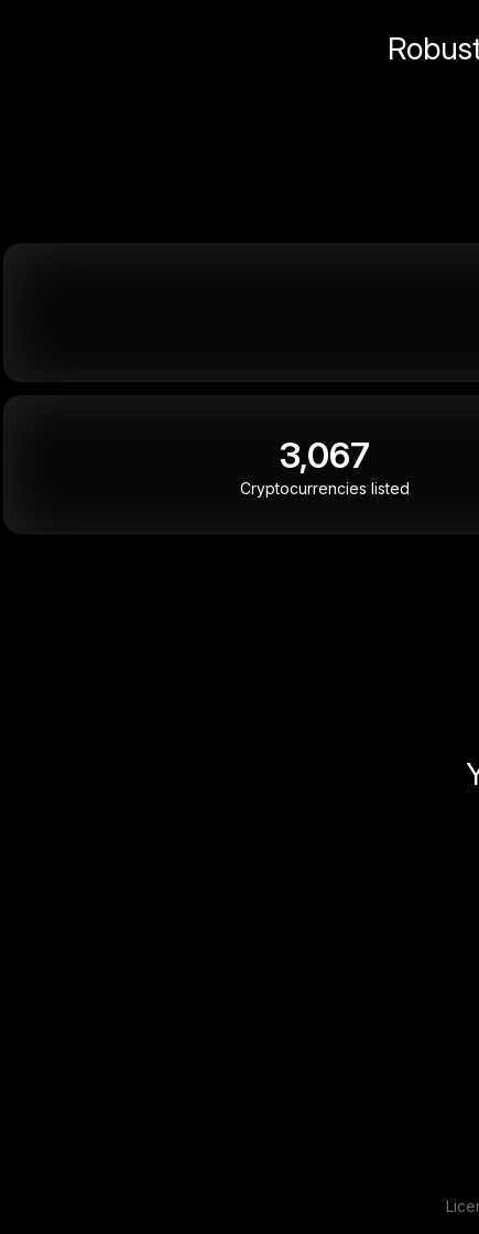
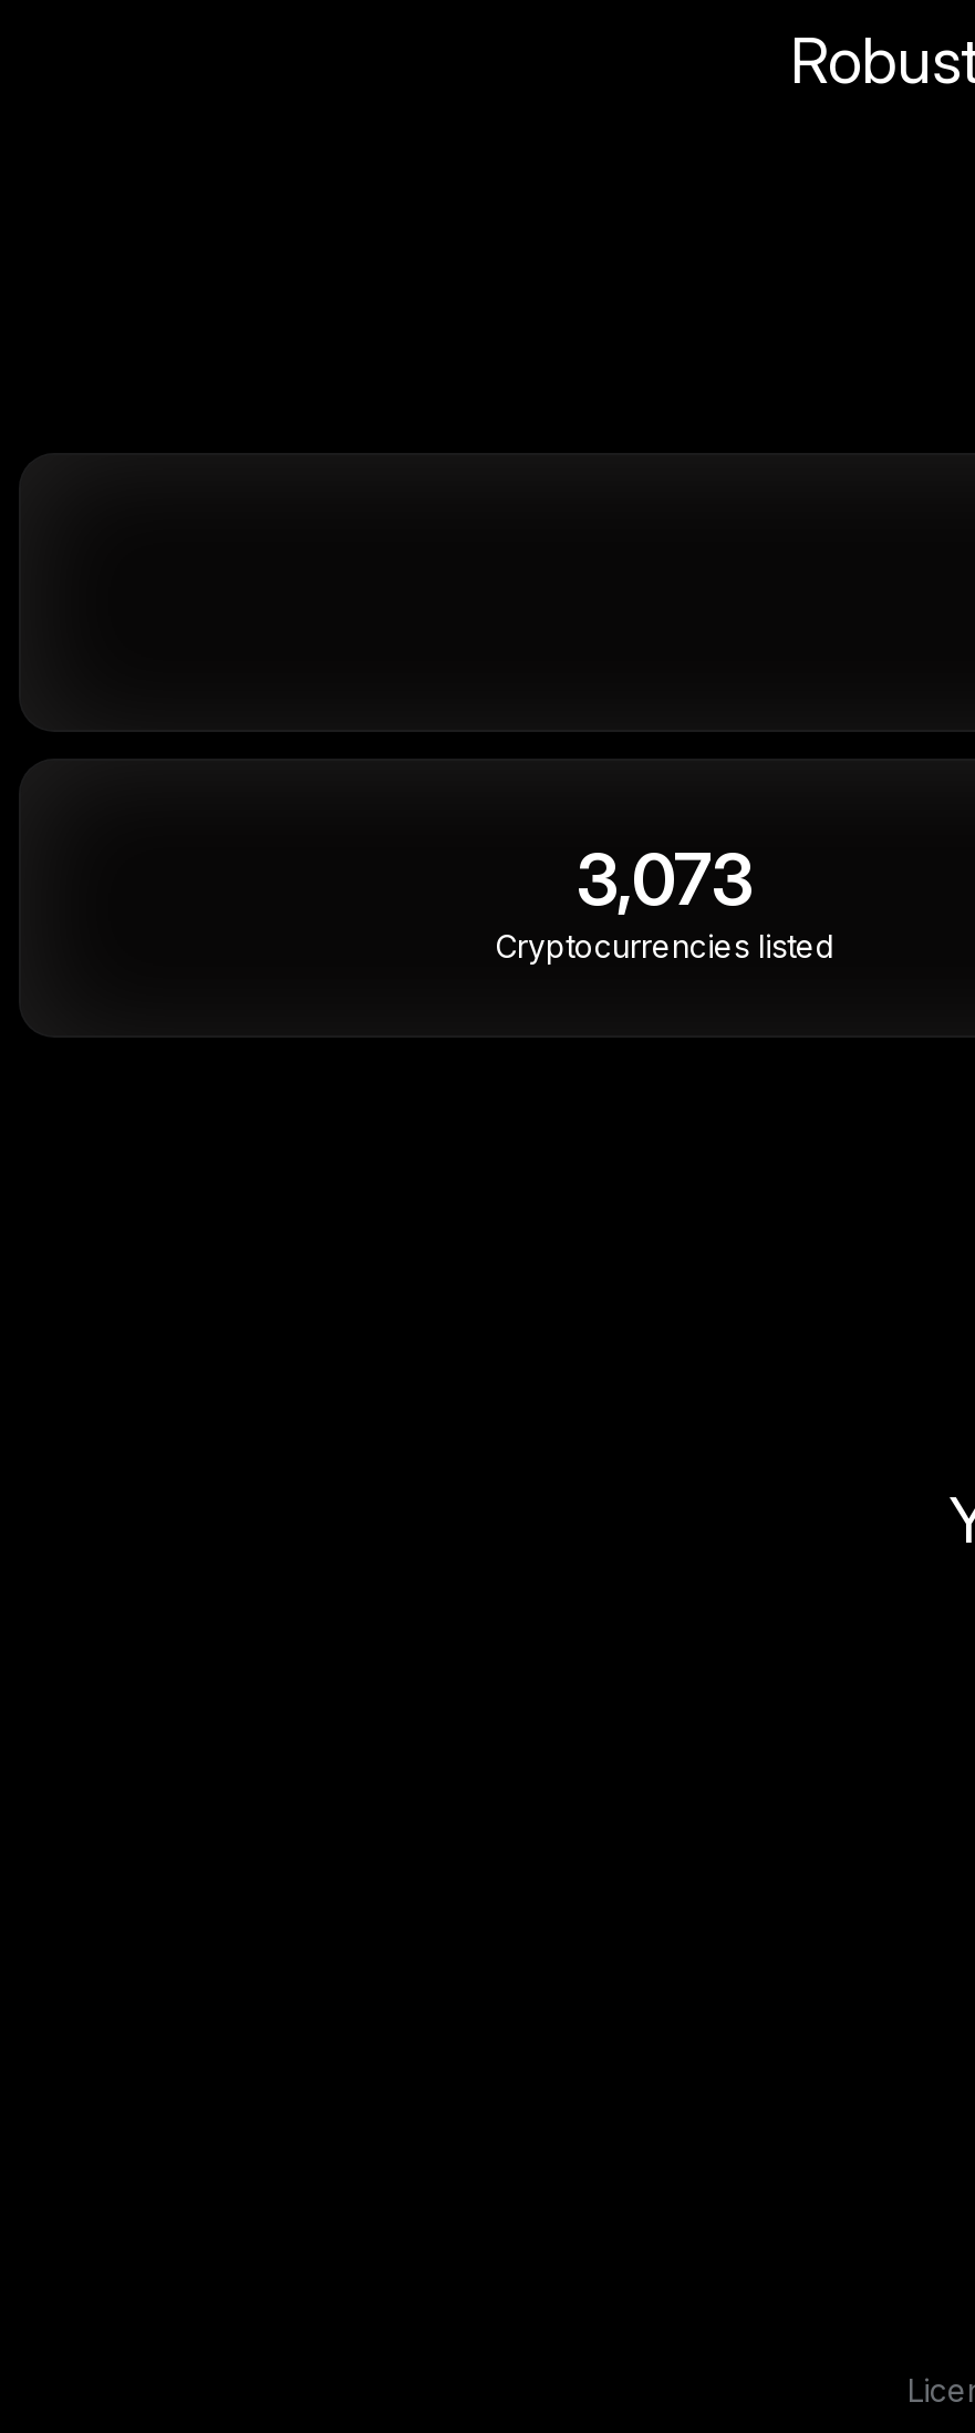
[280,434,370,477] 3,067 -> [577,837,754,923] 3,073

